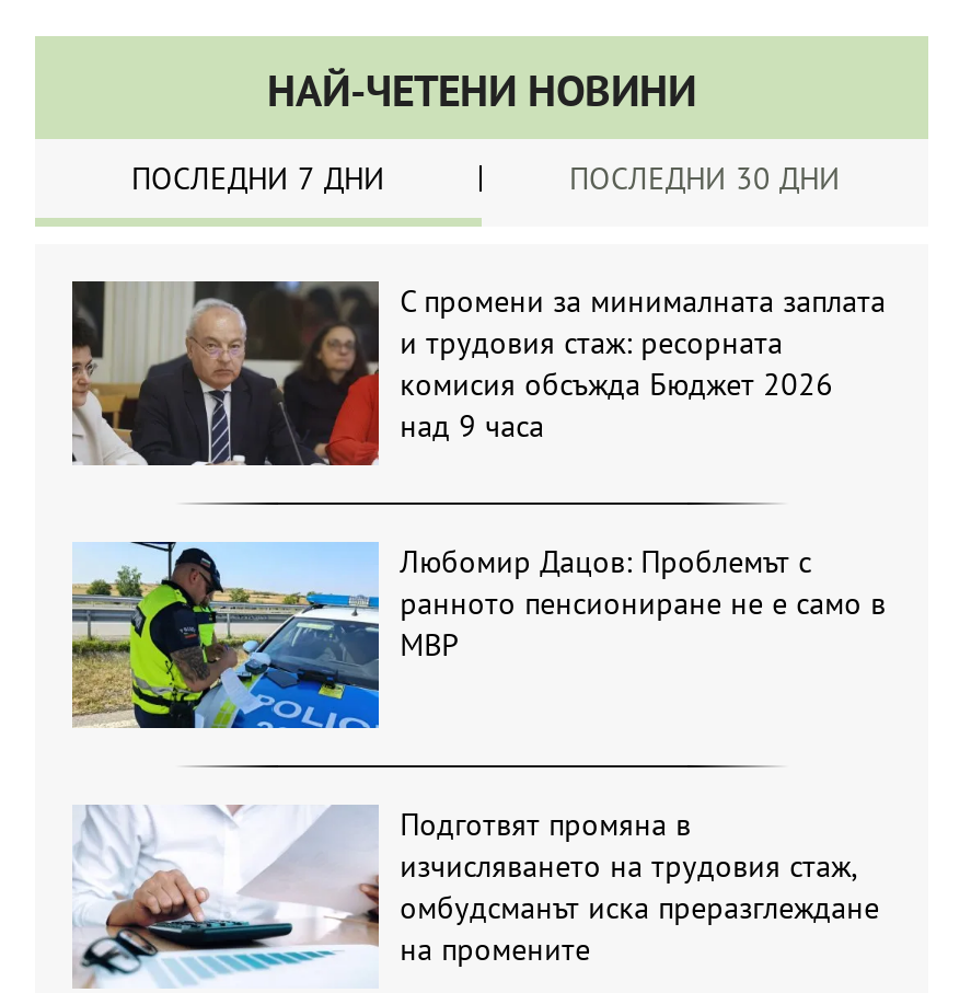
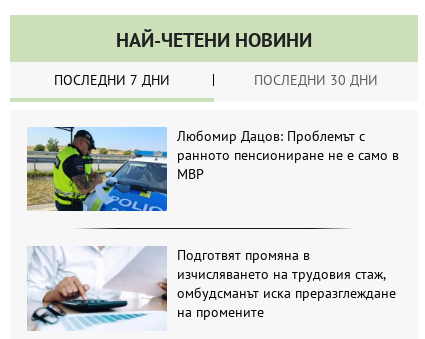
[70,279,886,467] [image] | С промени за минималната заплата | и трудовия стаж: ресорната | комисия обсъжда Бюджет 2026 | над 9 часа -> none

